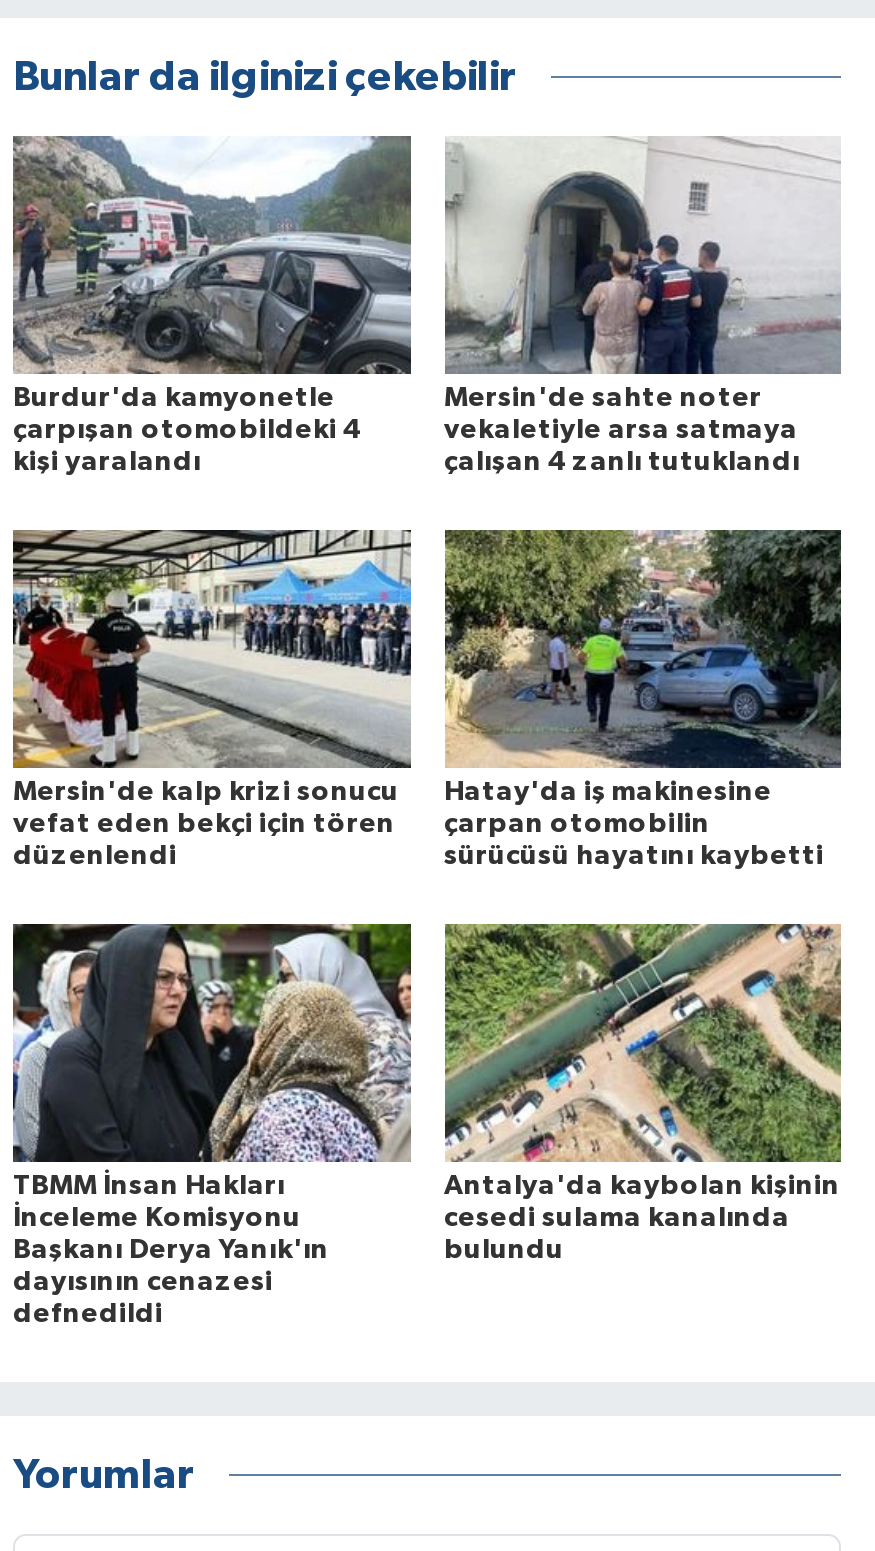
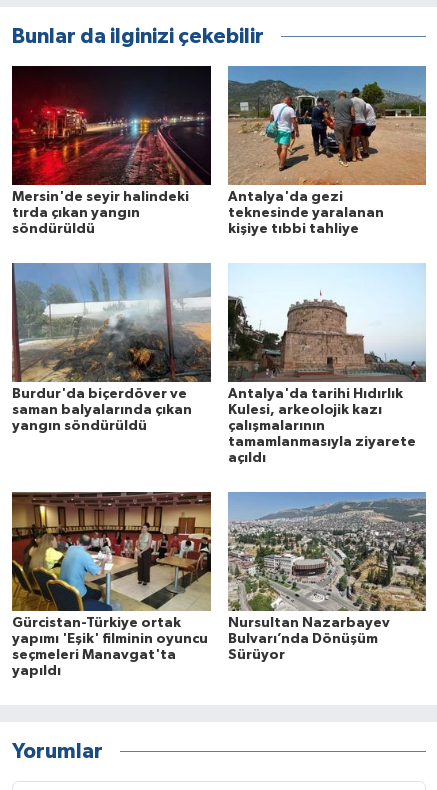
[11,134,413,477] [image] | Burdur'da kamyonetle | çarpışan otomobildeki 4 | kişi yaralandı -> [11,65,212,236] [image] | Mersin'de seyir halindeki | tırda çıkan yangın | söndürüldü
[443,136,841,477] [image] | Mersin'de sahte noter | vekaletiyle arsa satmaya | çalışan 4 zanlı tutuklandı -> [227,65,427,236] [image] | Antalya'da gezi | teknesinde yaralanan | kişiye tıbbi tahliye
[11,528,413,871] [image] | Mersin'de kalp krizi sonucu | vefat eden bekçi için tören | düzenlendi -> [12,262,211,433] [image] | Burdur'da biçerdöver ve | saman balyalarında çıkan | yangın söndürüldü
[443,528,843,871] [image] | Hatay'da iş makinesine | çarpan otomobilin | sürücüsü hayatını kaybetti -> [227,263,426,465] [image] | Antalya'da tarihi Hıdırlık | Kulesi, arkeolojik kazı | çalışmalarının | tamamlanmasıyla ziyarete | açıldı
[11,922,413,1328] [image] | TBMM İnsan Hakları | İnceleme Komisyonu | Başkanı Derya Yanık'ın | dayısının cenazesi | defnedildi -> [12,476,212,678] [image] | Gürcistan-Türkiye ortak | yapımı 'Eşik' filminin oyuncu | seçmeleri Manavgat'ta | yapıldı
[443,922,843,1264] [image] | Antalya'da kaybolan kişinin | cesedi sulama kanalında | bulundu -> [227,476,427,662] [image] | Nursultan Nazarbayev | Bulvarı’nda Dönüşüm | Sürüyor

